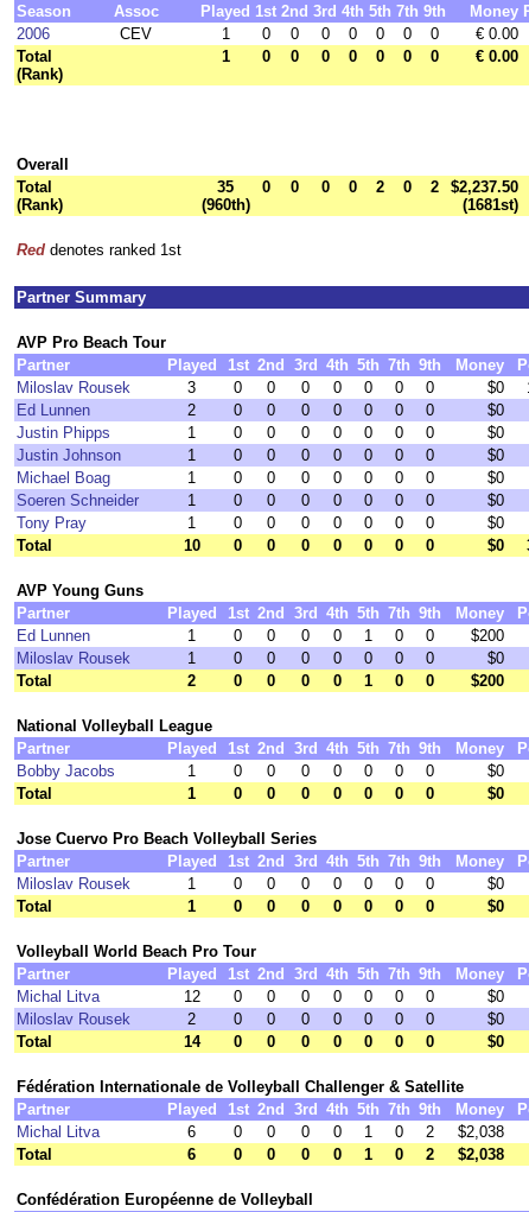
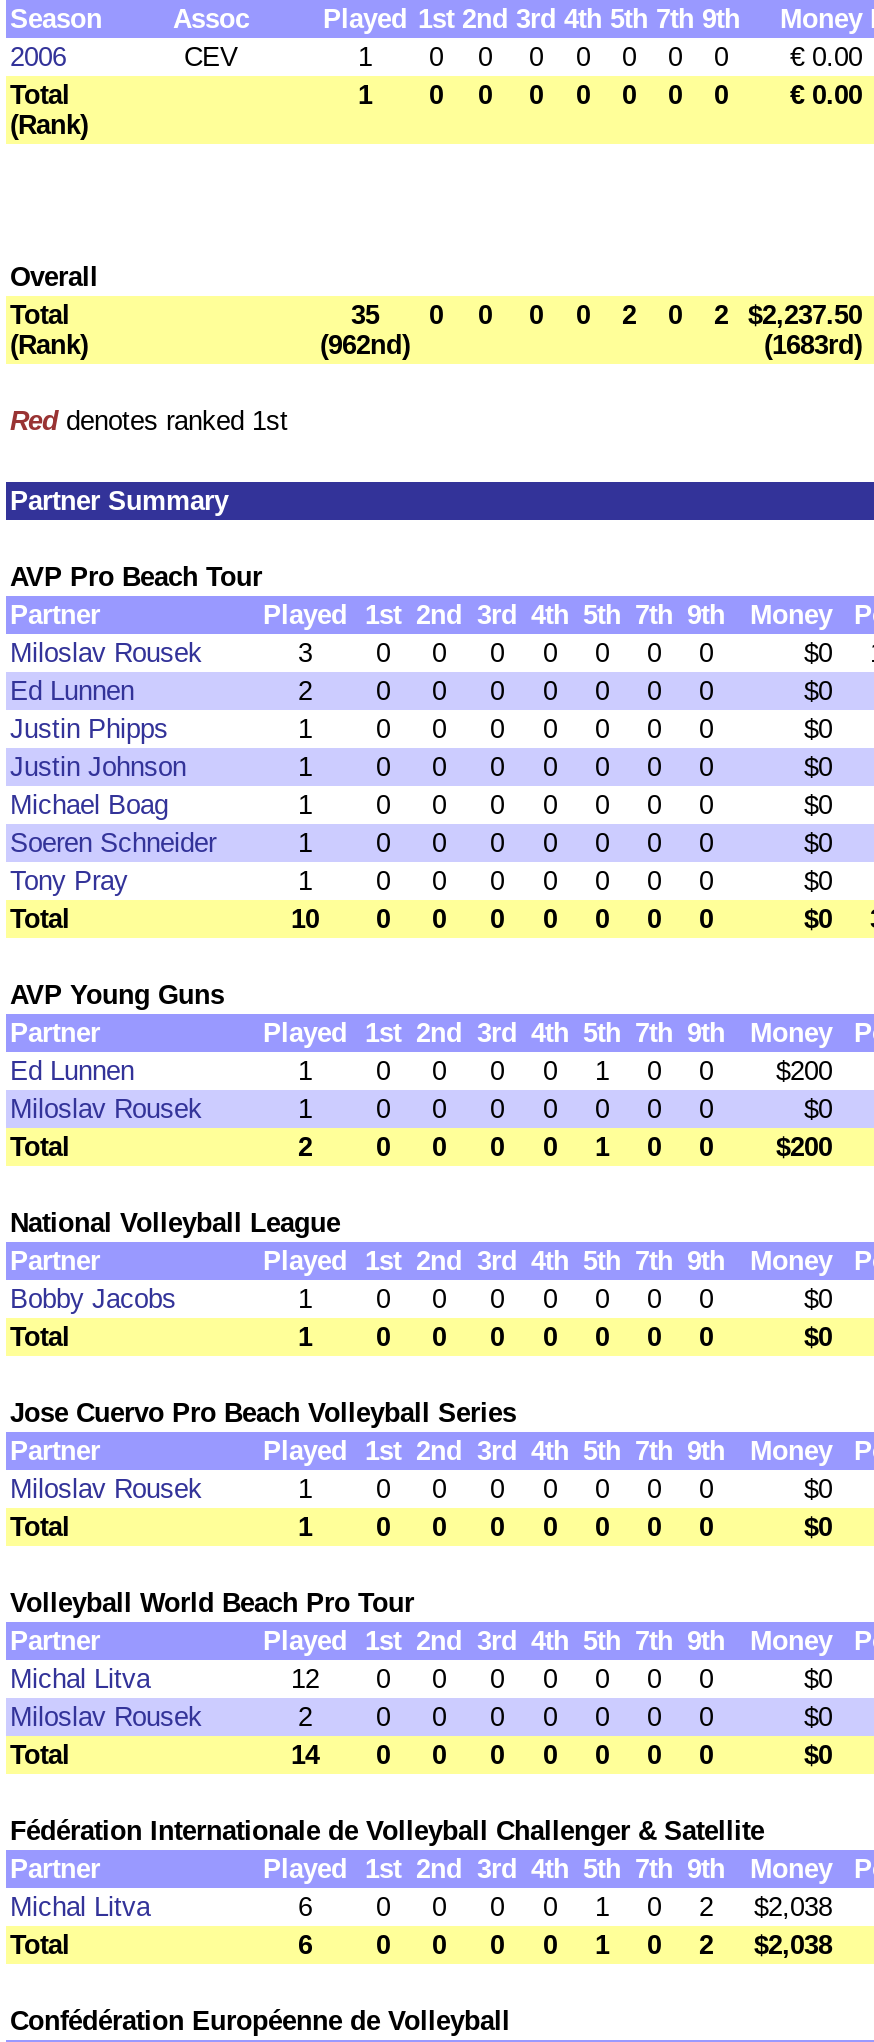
[201,196,250,214] (960th) -> [320,330,410,360] (962nd)
[463,196,518,214] (1681st) -> [764,330,862,360] (1683rd)

